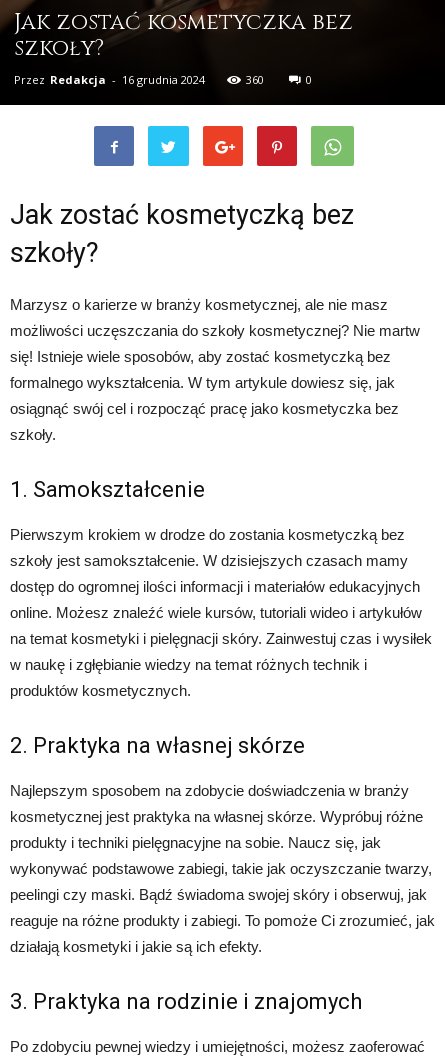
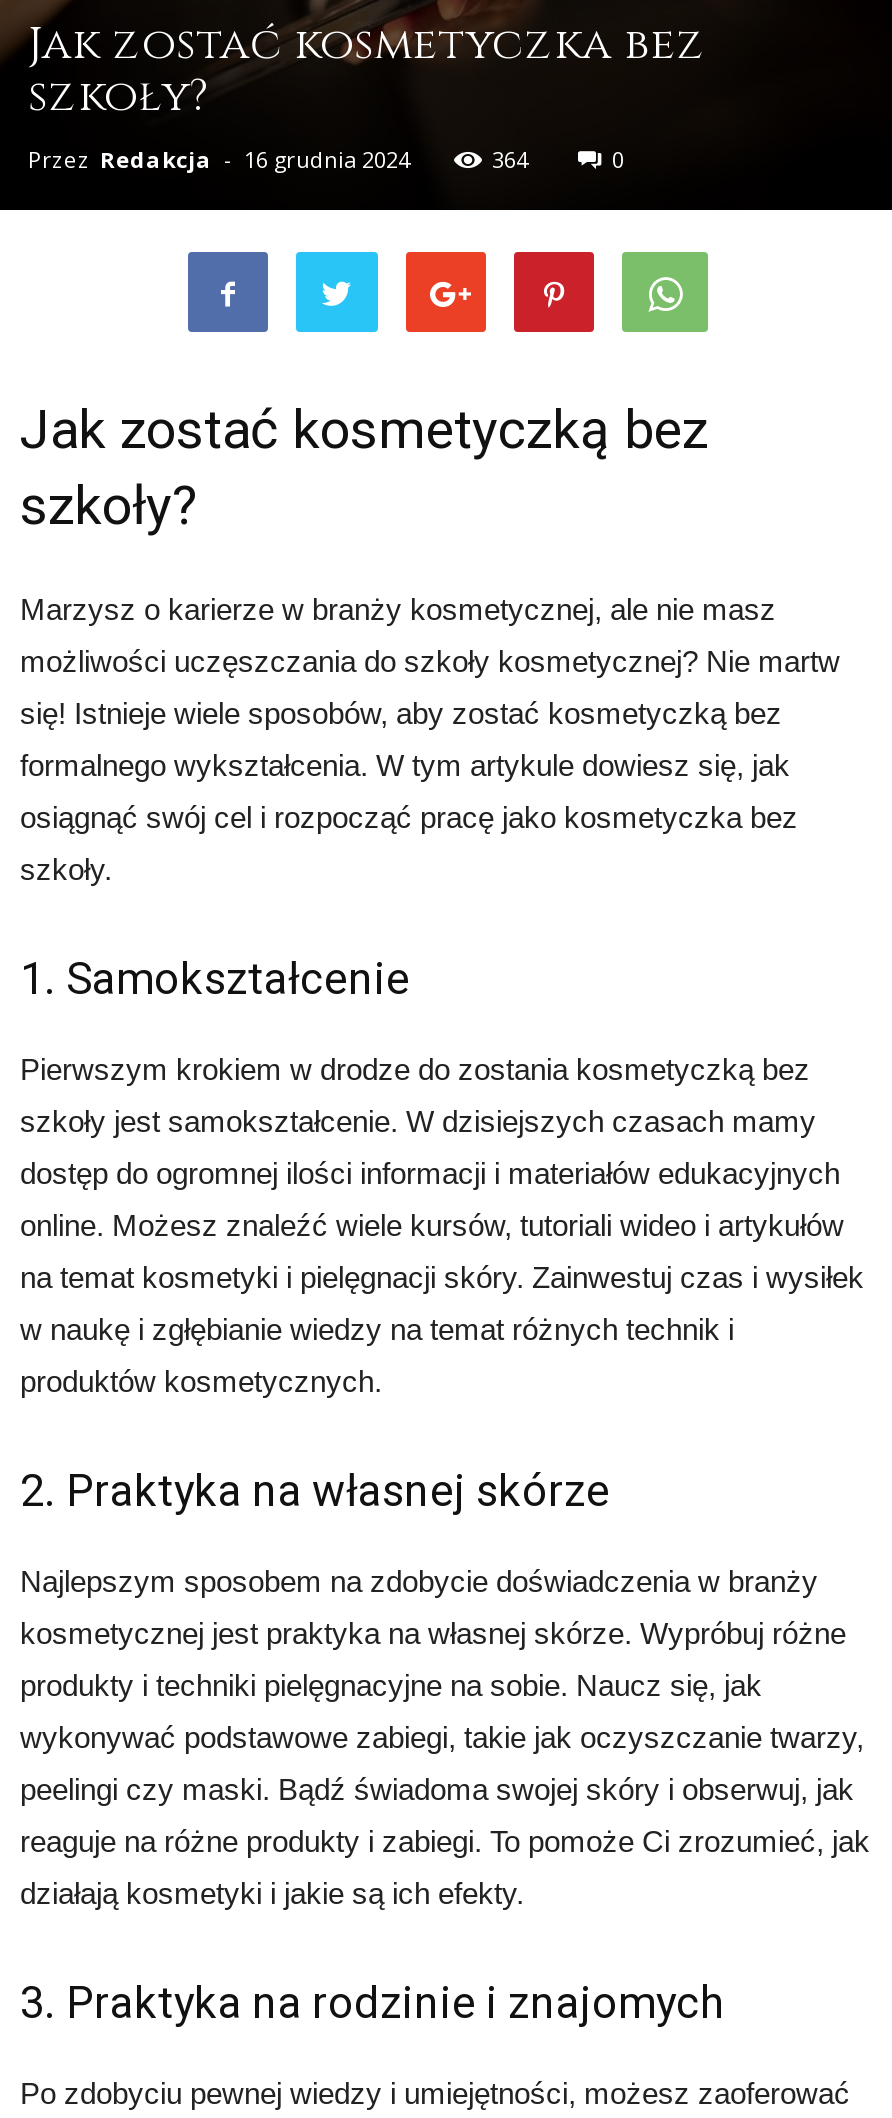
[246,72,264,87] 360 -> [492,143,528,173] 364

